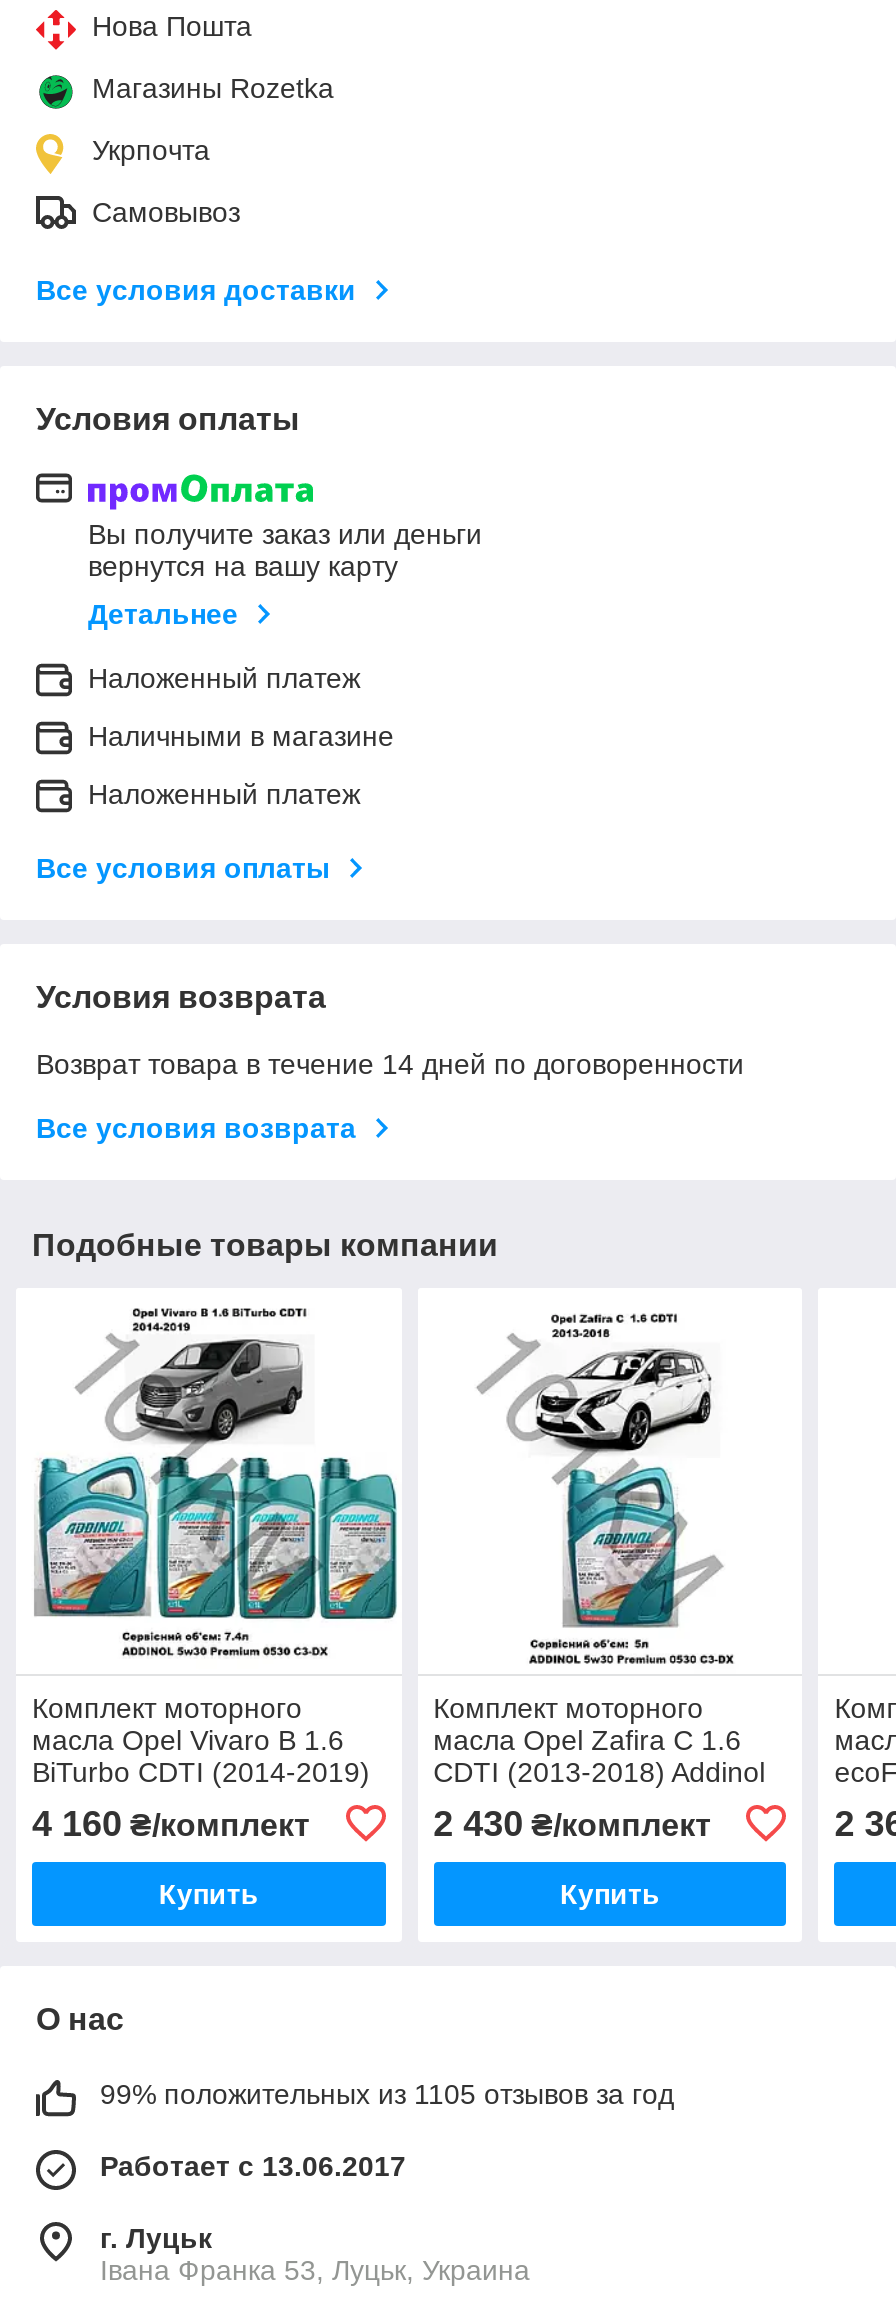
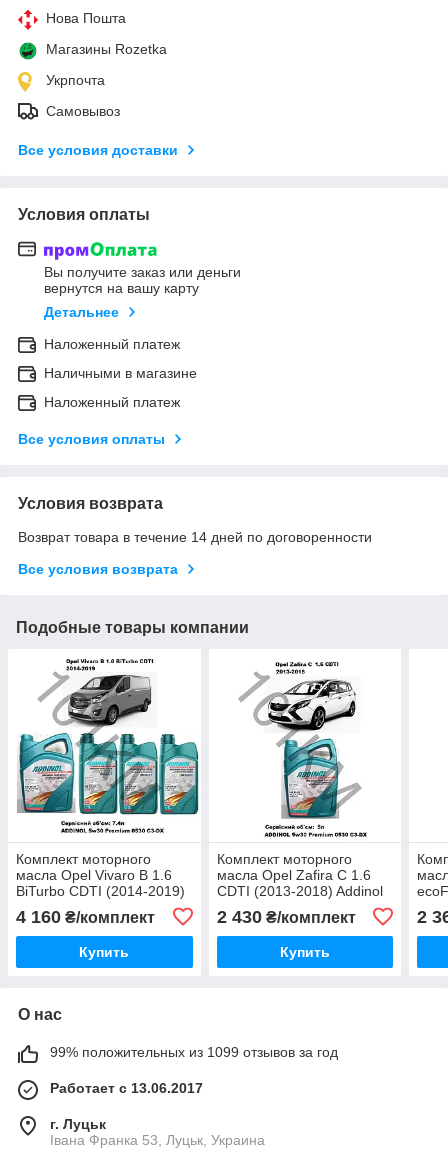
[100,2078,674,2110] 99% положительных из 1105 отзывов за год -> [50,1044,338,1060] 99% положительных из 1099 отзывов за год

